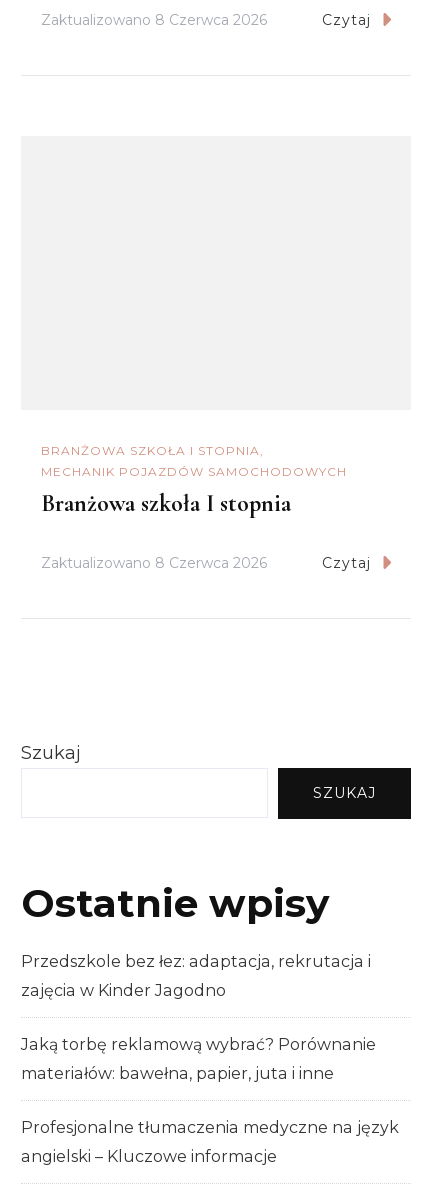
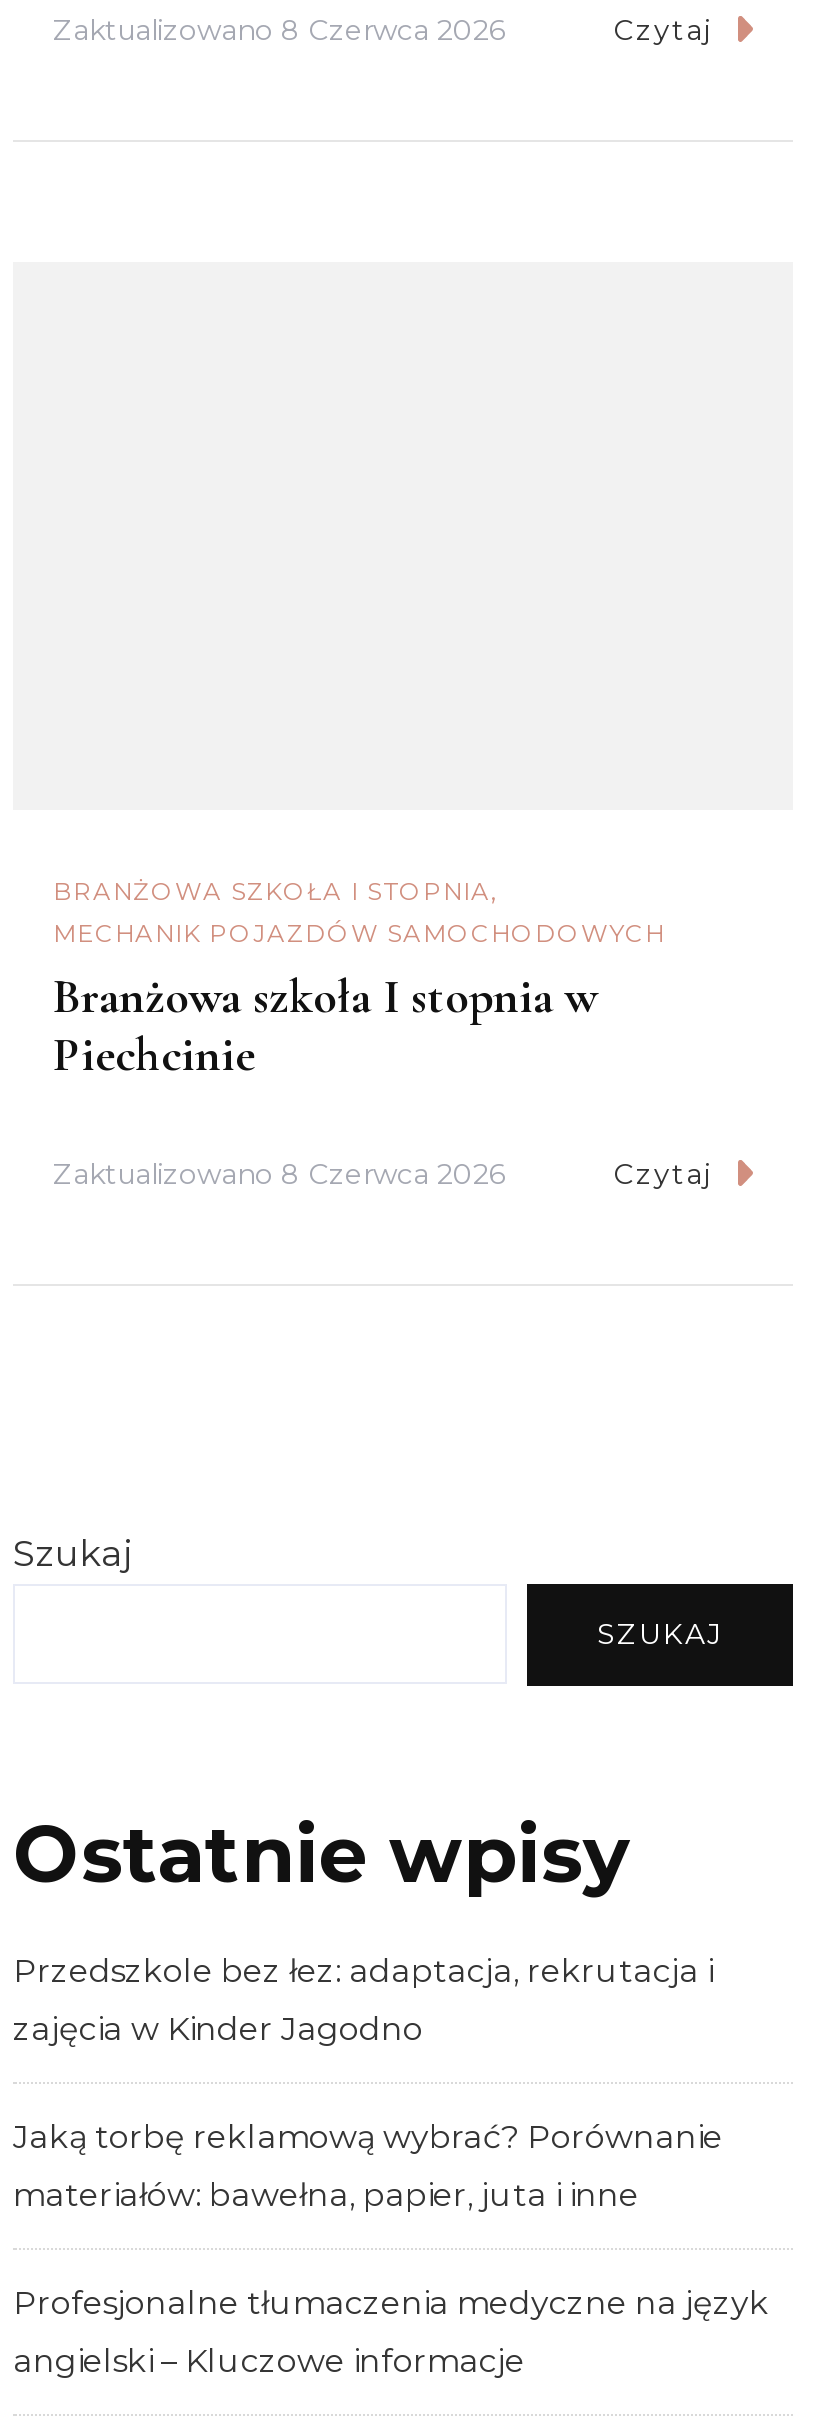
[41,489,291,518] Branżowa szkoła I stopnia -> [53,968,597,1084] Branżowa szkoła I stopnia w | Piechcinie

